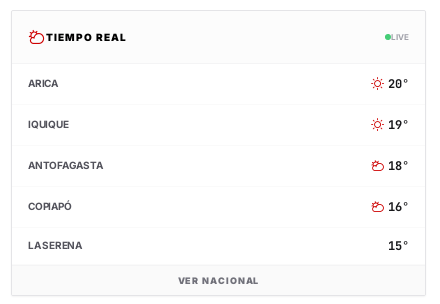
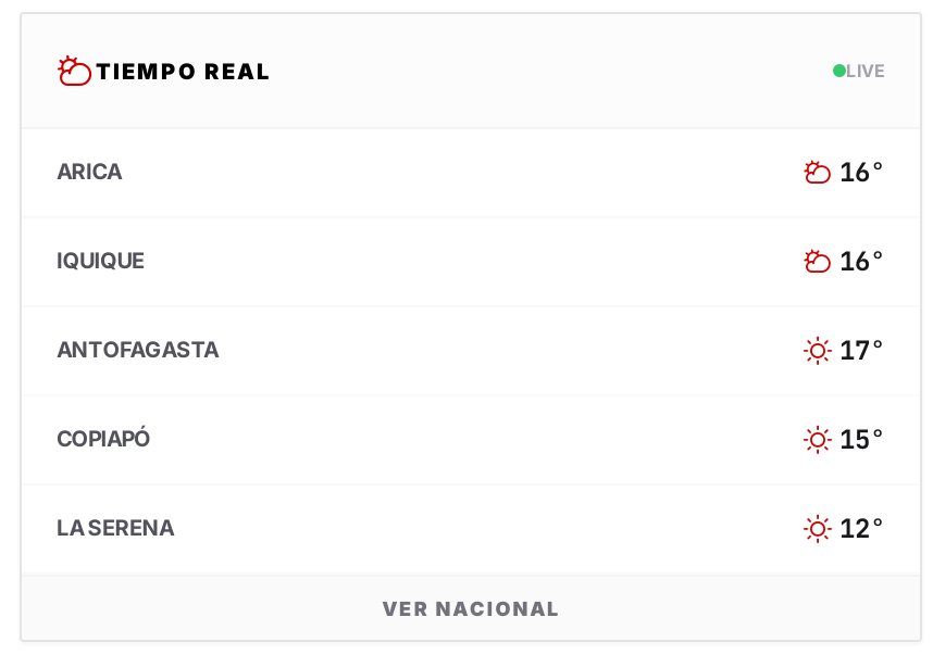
[388,75,409,91] 20° -> [839,154,885,189] 16°
[388,116,409,132] 19° -> [839,243,885,278] 16°
[388,157,409,173] 18° -> [839,332,885,367] 17°
[388,198,409,214] 16° -> [839,421,885,456] 15°
[388,237,409,253] 15° -> [839,511,885,545] 12°

